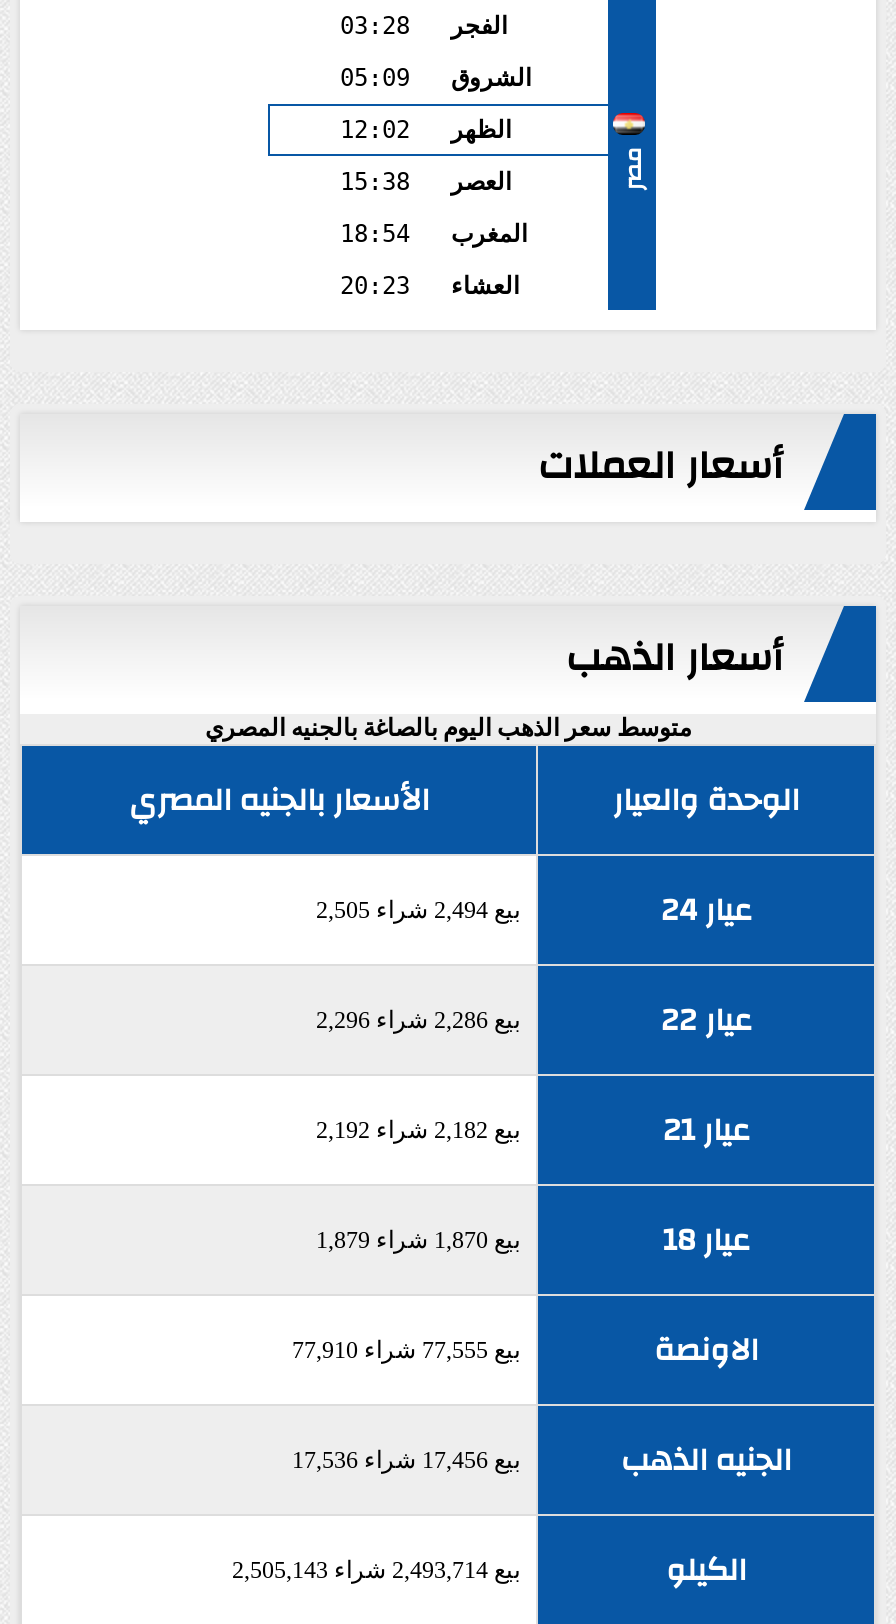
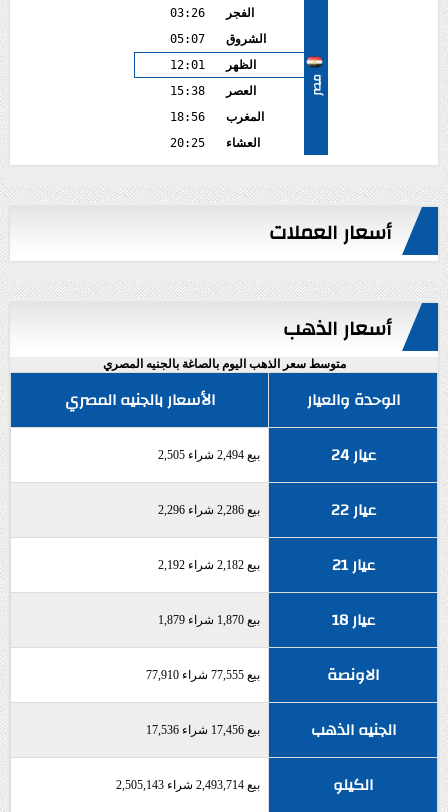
[340,12,507,40] الفجر 03:28 -> [170,6,253,20] الفجر 03:26
[340,64,531,92] الشروق 05:09 -> [170,32,265,46] الشروق 05:07
[340,116,511,144] الظهر 12:02 -> [170,58,255,72] الظهر 12:01
[340,220,527,248] المغرب 18:54 -> [170,110,263,124] المغرب 18:56
[340,272,519,300] العشاء 20:23 -> [170,136,259,150] العشاء 20:25

